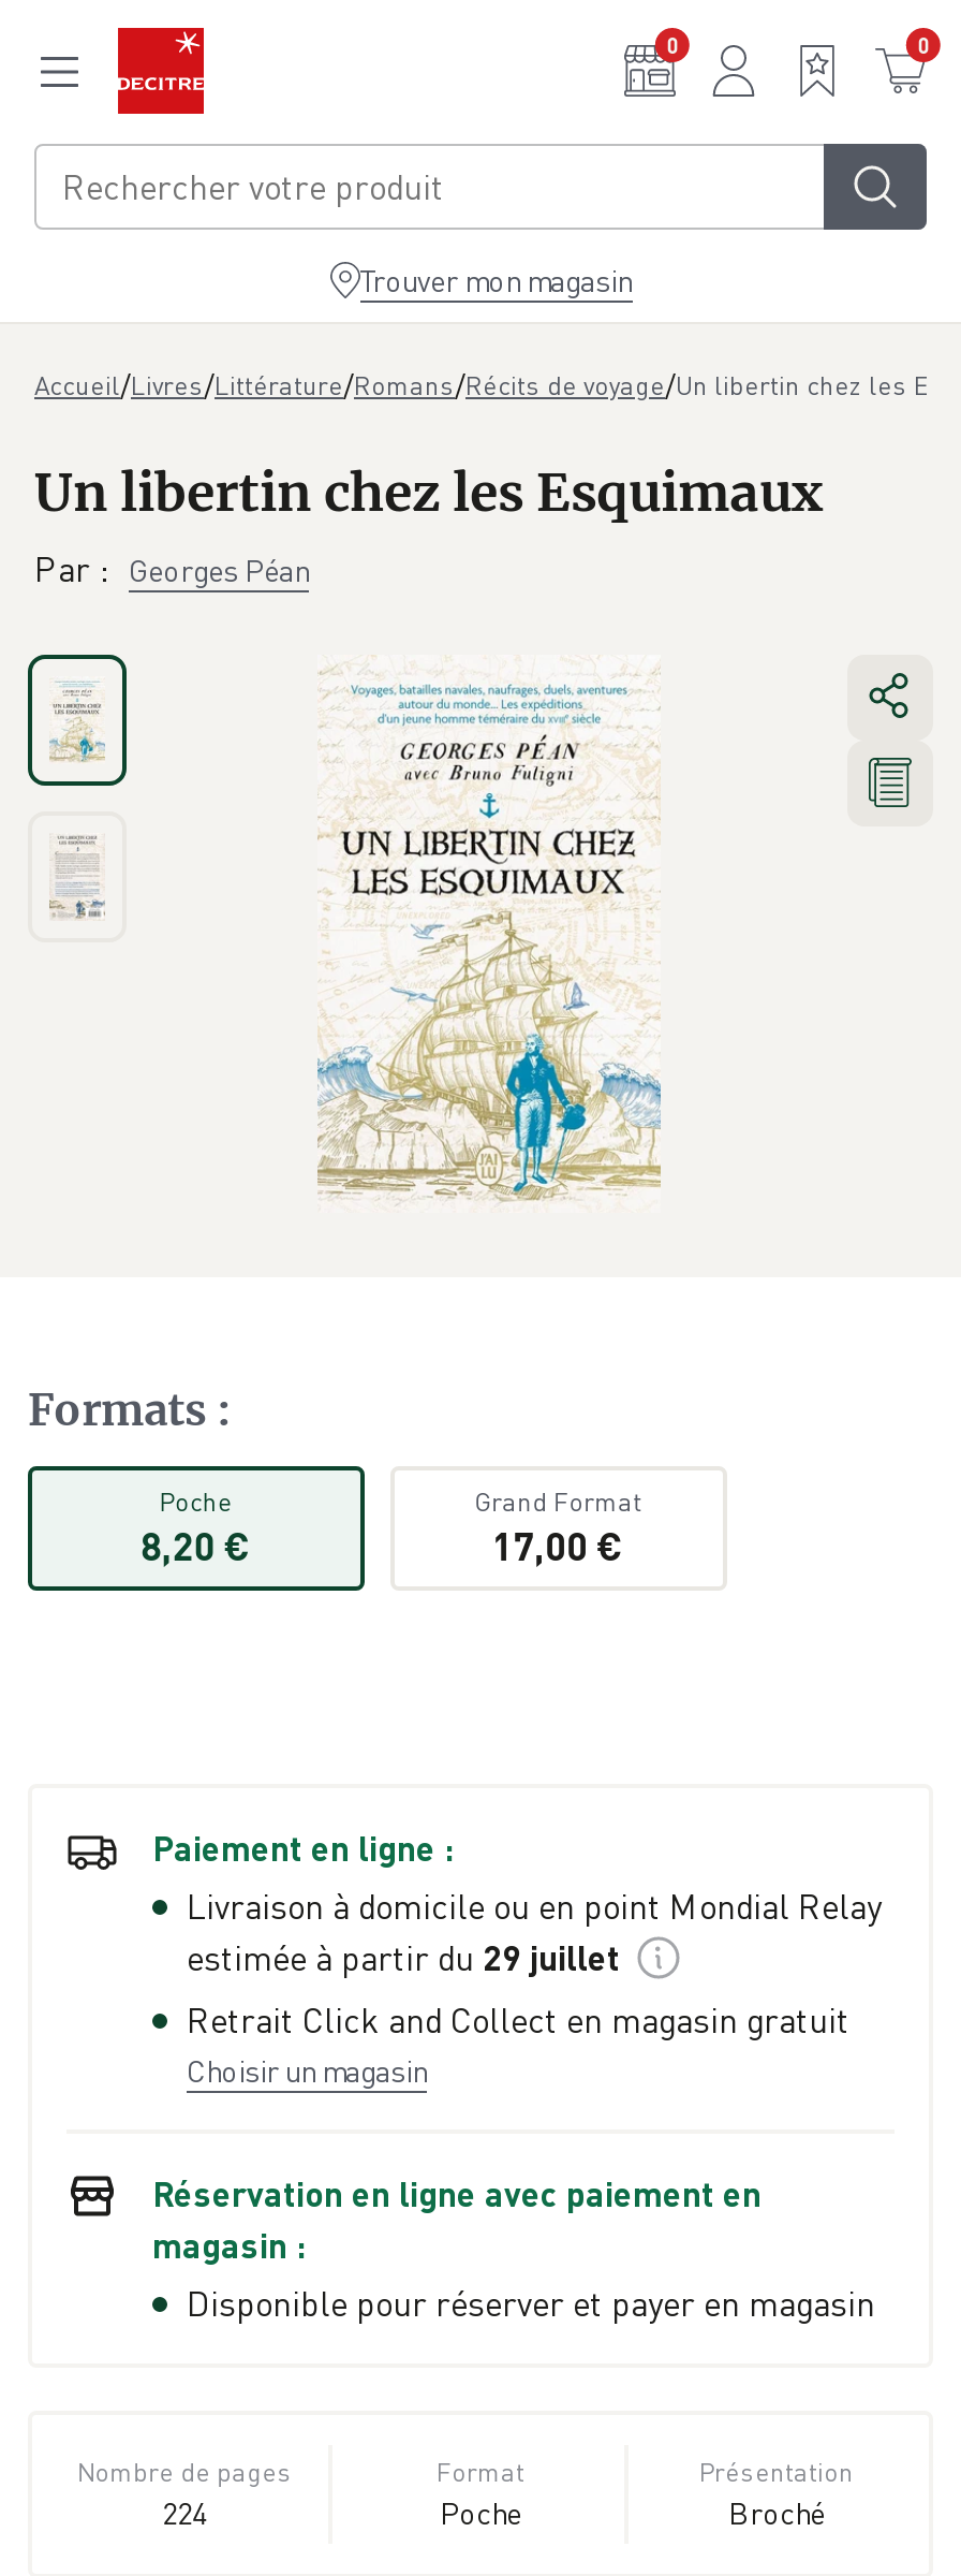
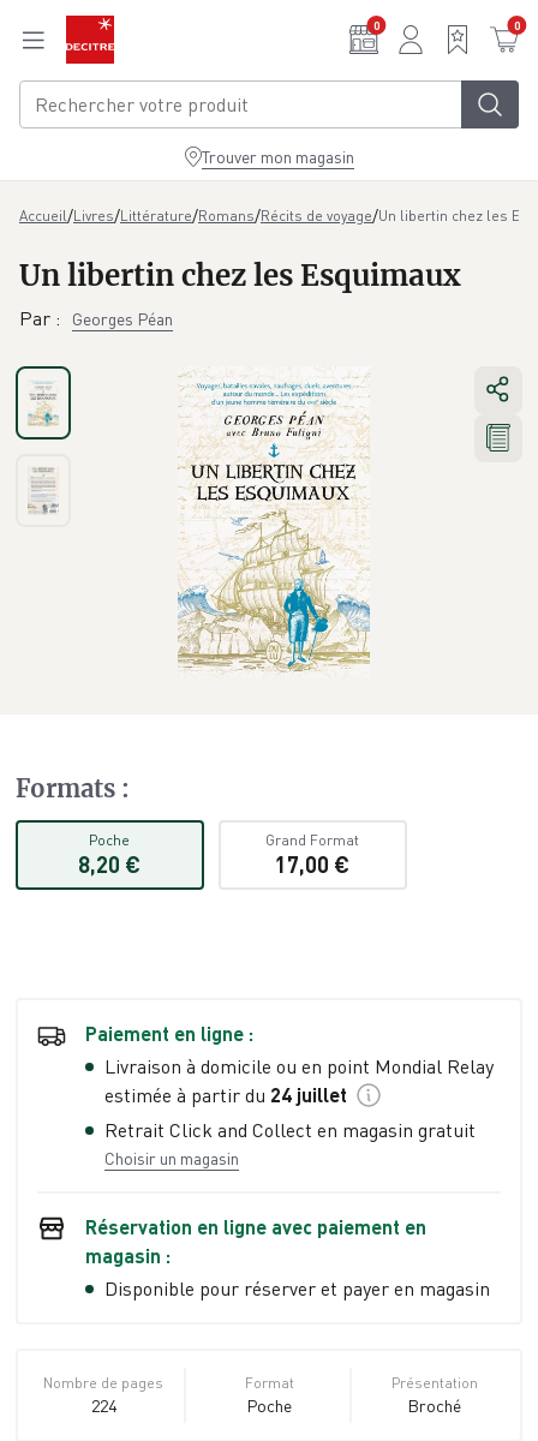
[187,1937,620,1980] estimée à partir du 29 juillet -> [104,1084,347,1108] estimée à partir du 24 juillet

